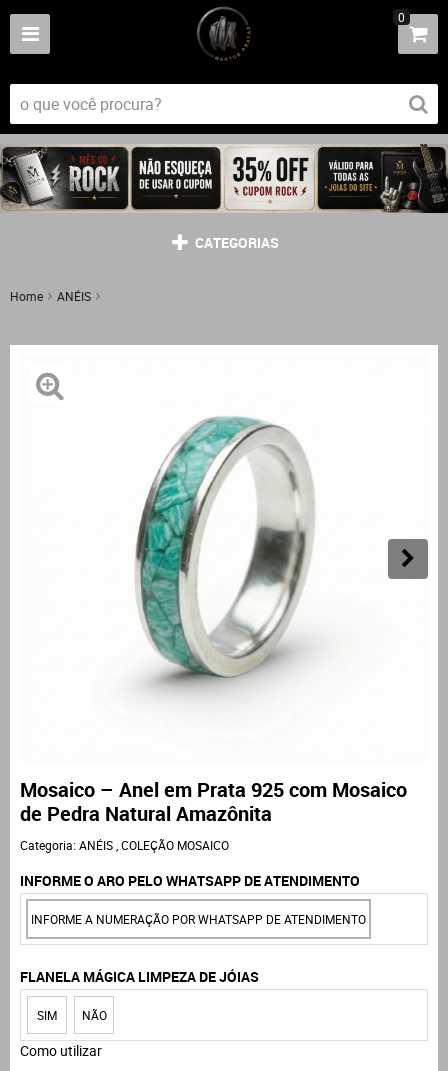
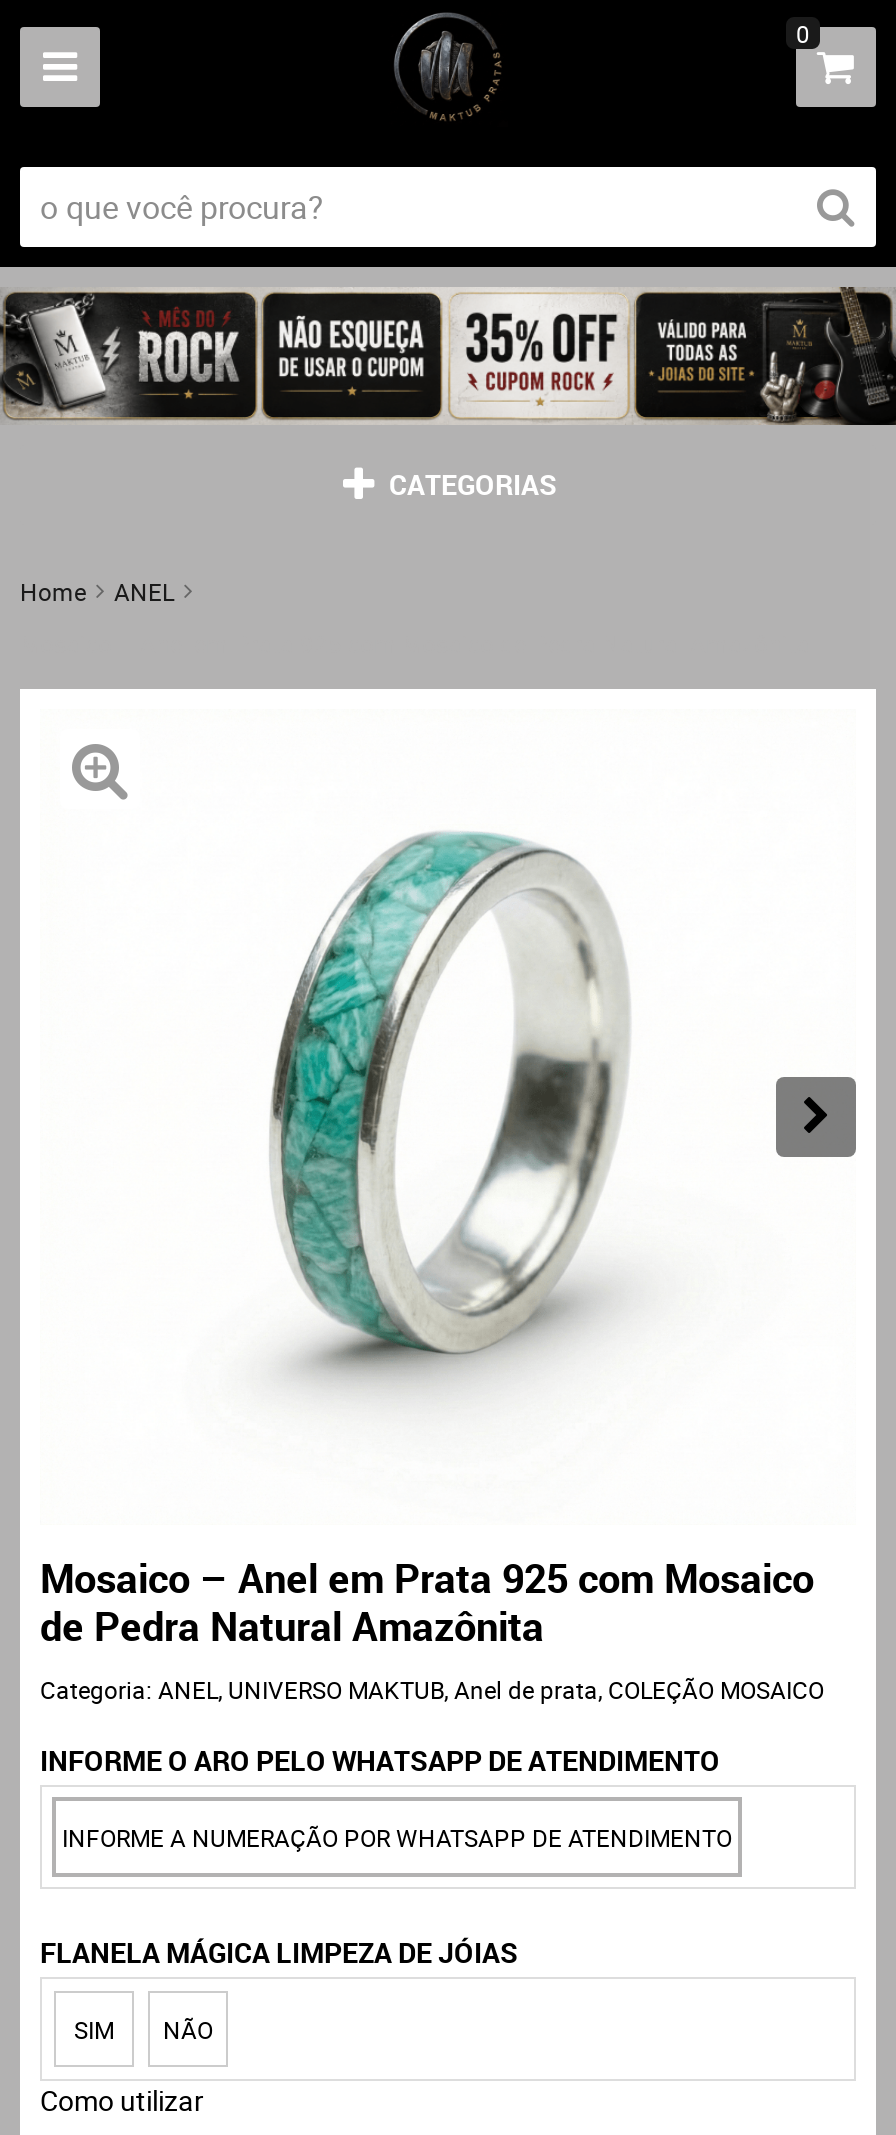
[57,288,91,304] ANÉIS -> [114,576,174,608] ANEL
[20,837,229,853] Categoria: ANÉIS, COLEÇÃO MOSAICO -> [40,1674,824,1706] Categoria: ANEL, UNIVERSO MAKTUB, Anel de prata, COLEÇÃO MOSAICO

